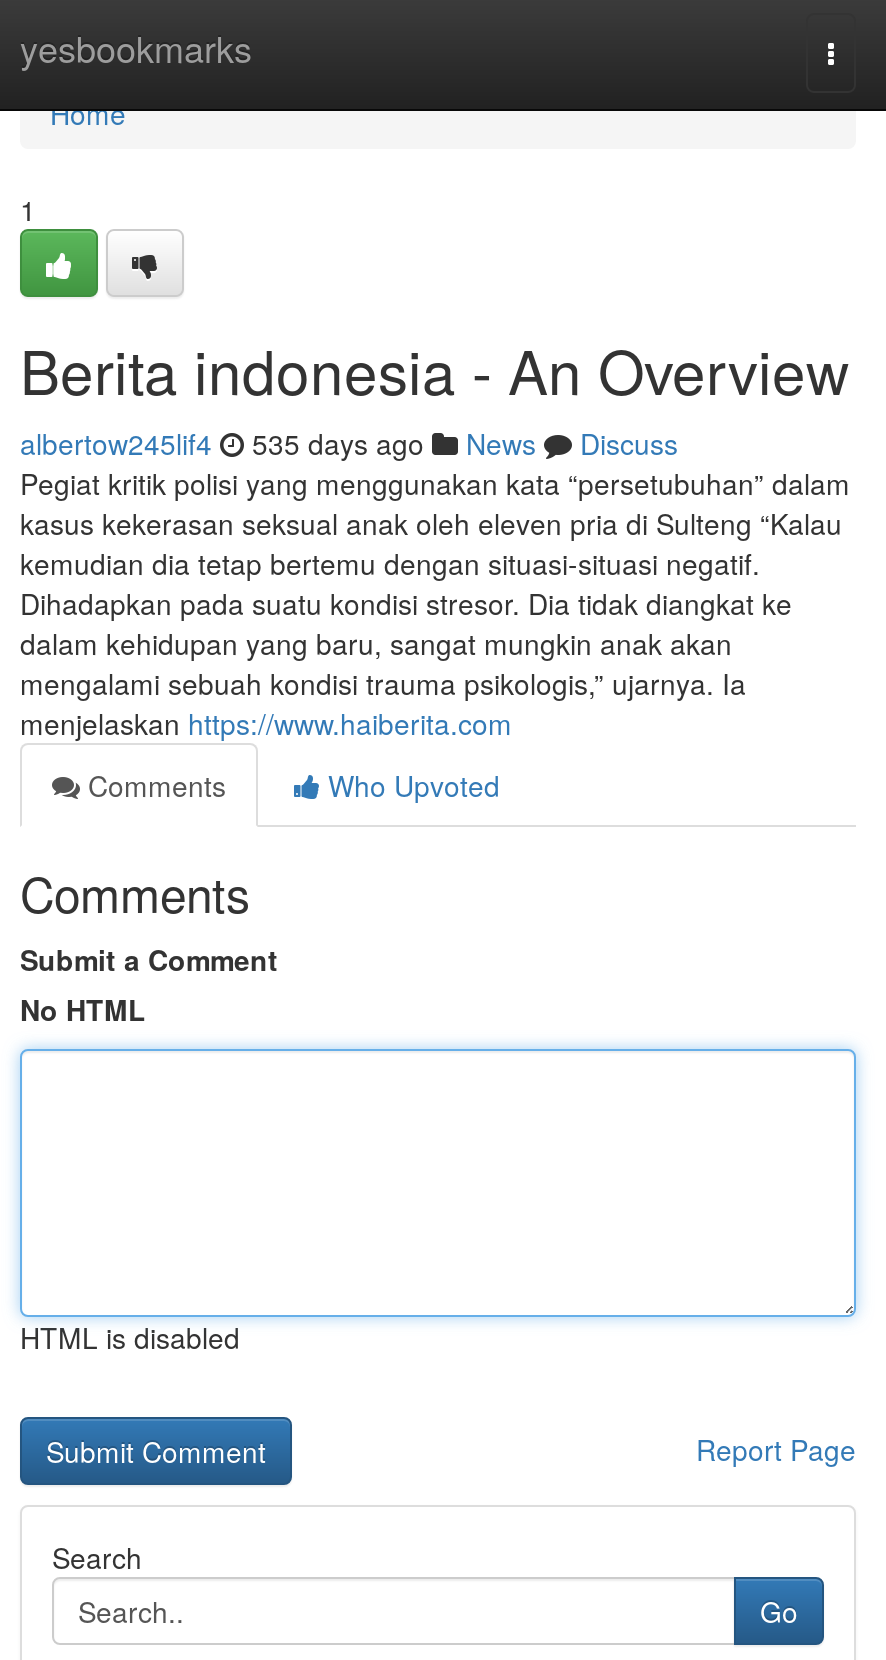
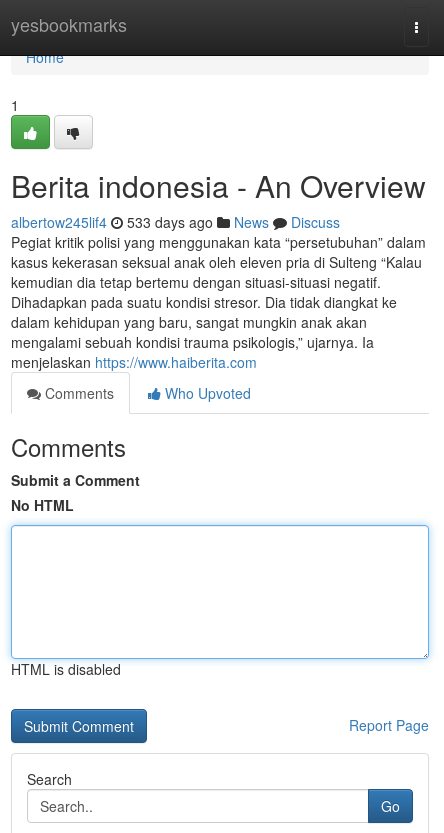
[20,423,678,463] albertow245lif4 535 days ago News Discuss -> [11,212,340,232] albertow245lif4 533 days ago News Discuss

